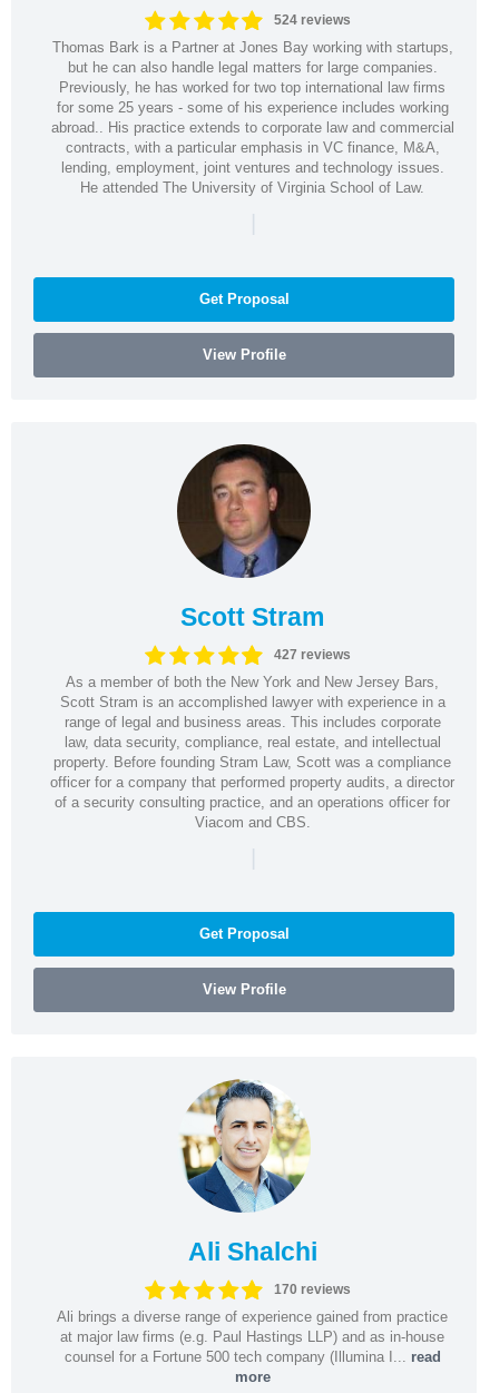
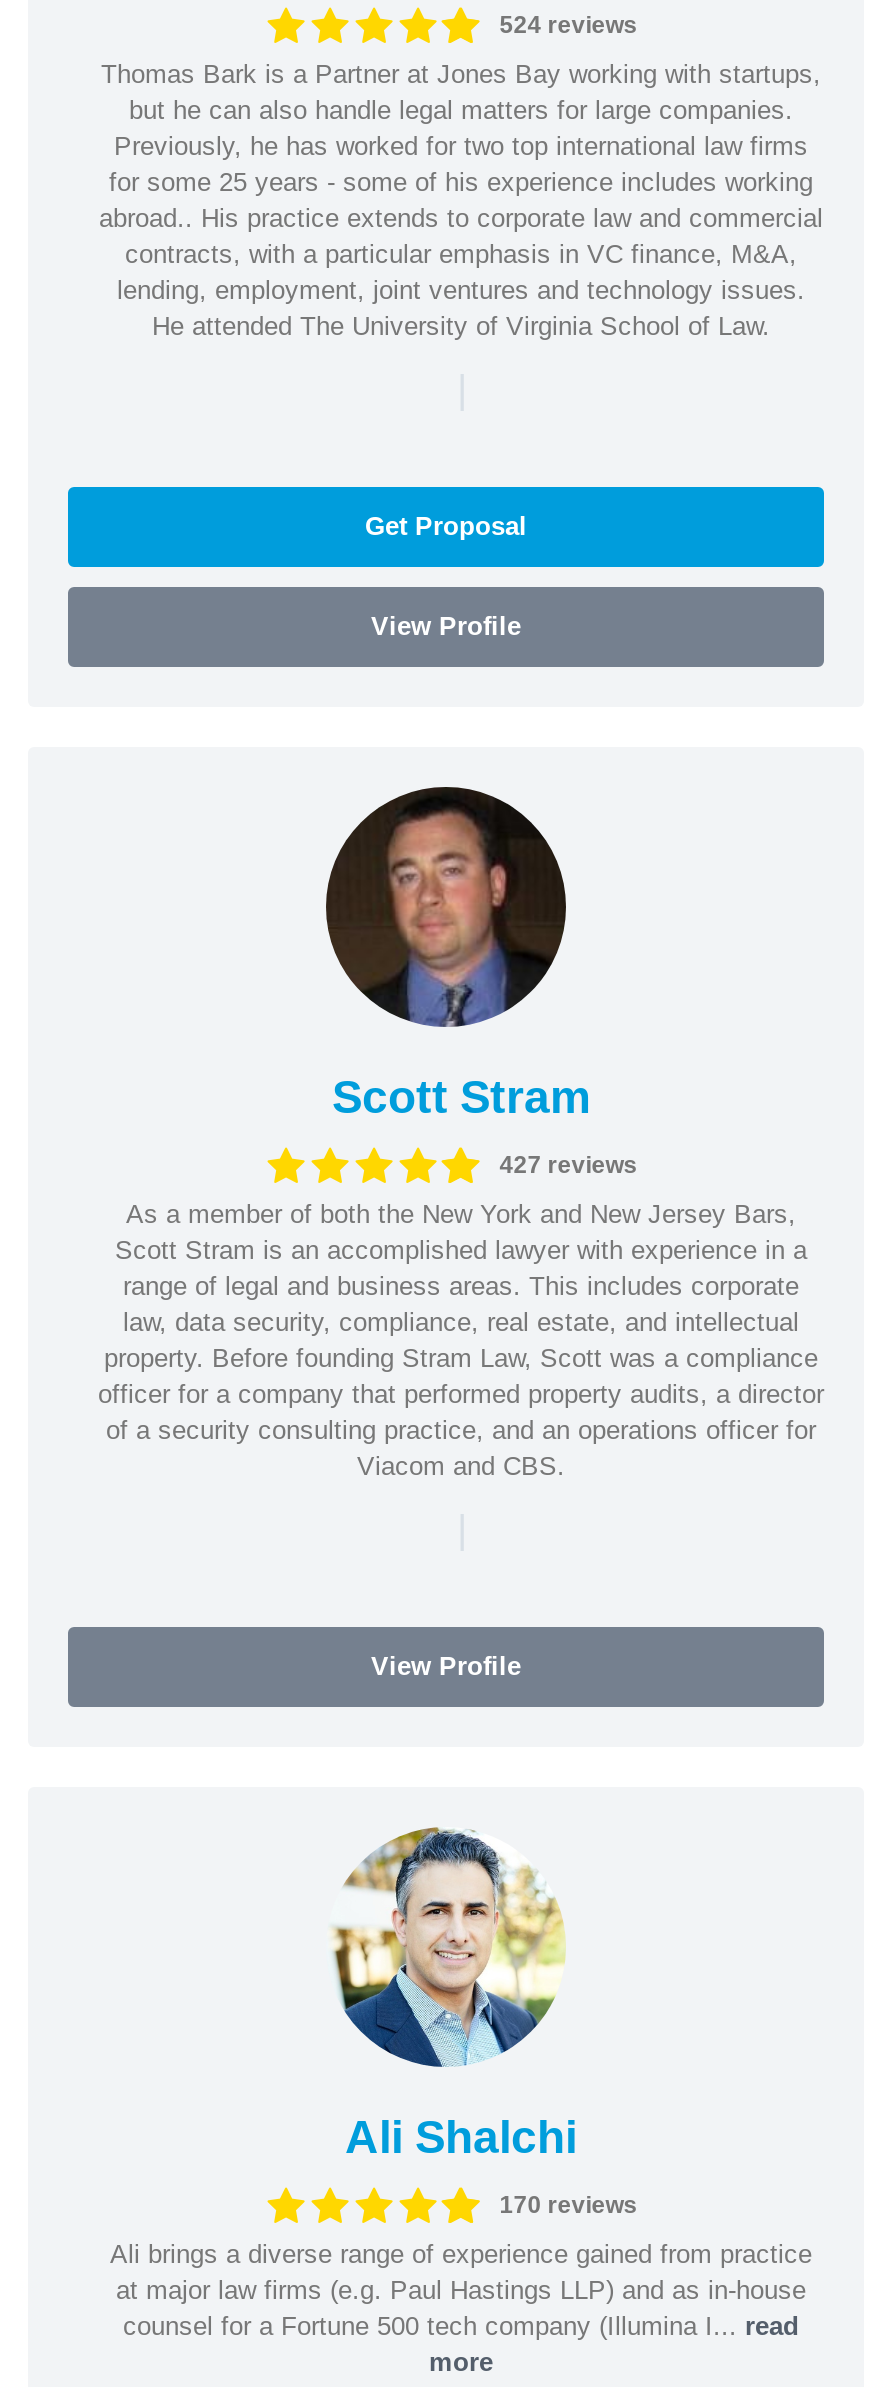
[199,925,289,942] Get Proposal -> none

